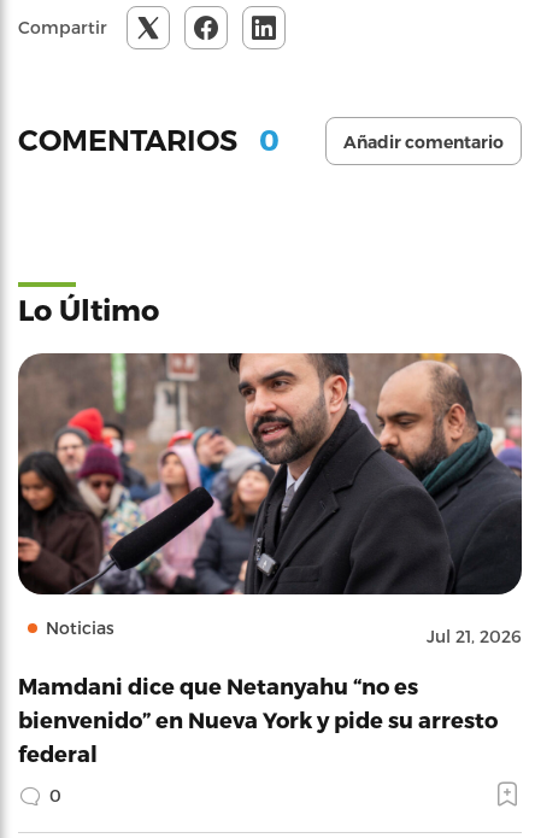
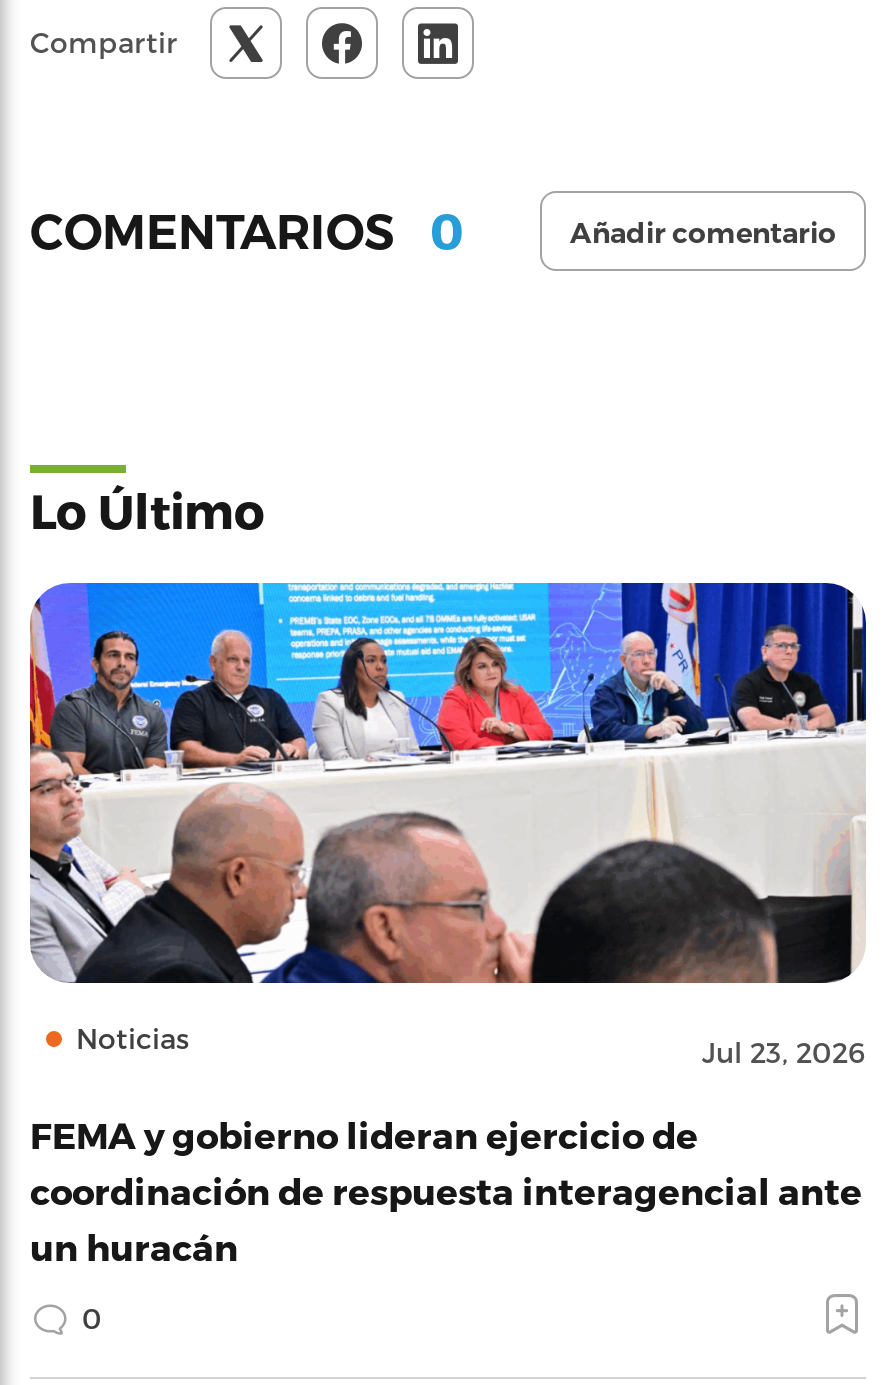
[17,352,523,646] [image] | Jul 21, 2026 -> [28,580,868,1069] [image] | Jul 23, 2026
[18,672,498,765] Mamdani dice que Netanyahu “no es | bienvenido” en Nueva York y pide su arresto | federal -> [30,1113,862,1267] FEMA y gobierno lideran ejercicio de | coordinación de respuesta interagencial ante | un huracán

